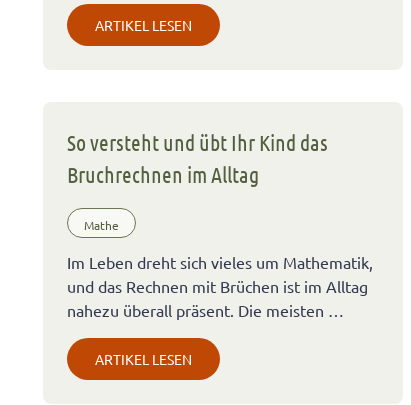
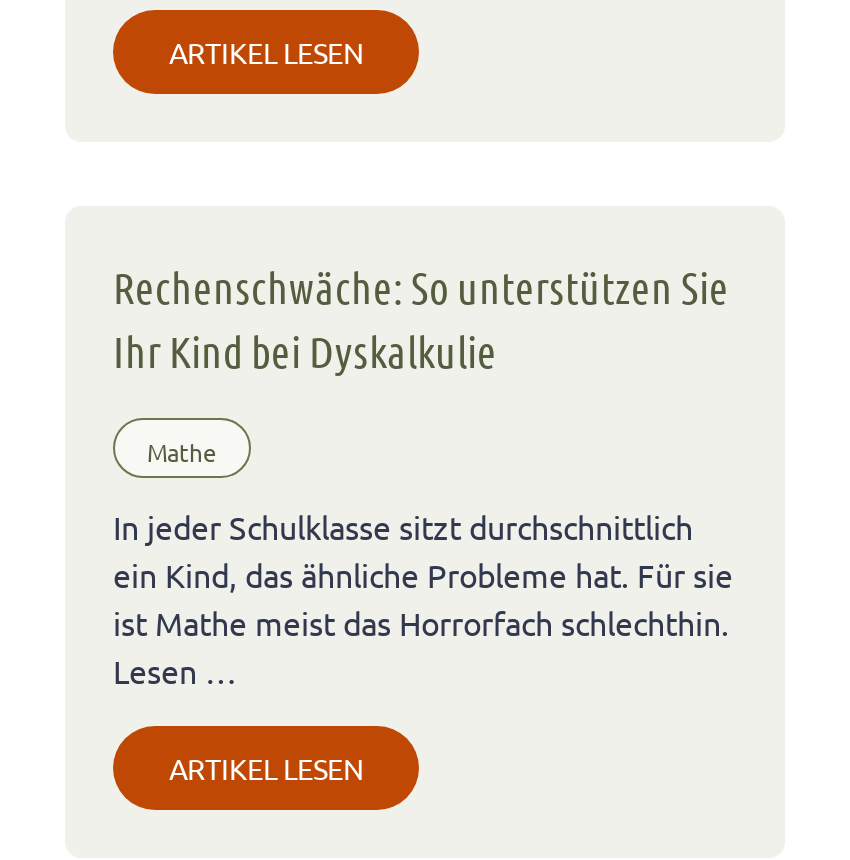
[67,129,328,187] So versteht und übt Ihr Kind das | Bruchrechnen im Alltag -> [113,261,729,377] Rechenschwäche: So unterstützen Sie | Ihr Kind bei Dyskalkulie
[67,251,373,319] Im Leben dreht sich vieles um Mathematik, | und das Rechnen mit Brüchen ist im Alltag | nahezu überall präsent. Die meisten … -> [113,505,733,689] In jeder Schulklasse sitzt durchschnittlich | ein Kind, das ähnliche Probleme hat. Für sie | ist Mathe meist das Horrorfach schlechthin. | Lesen …

